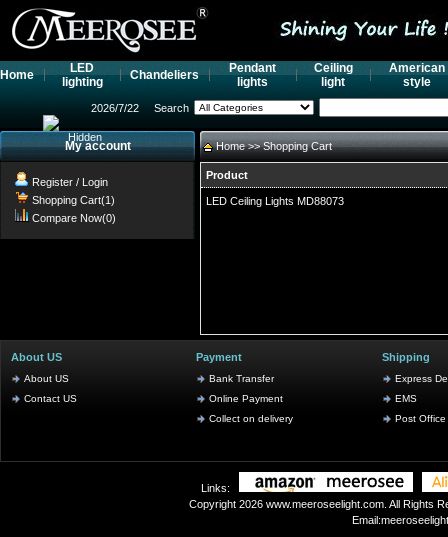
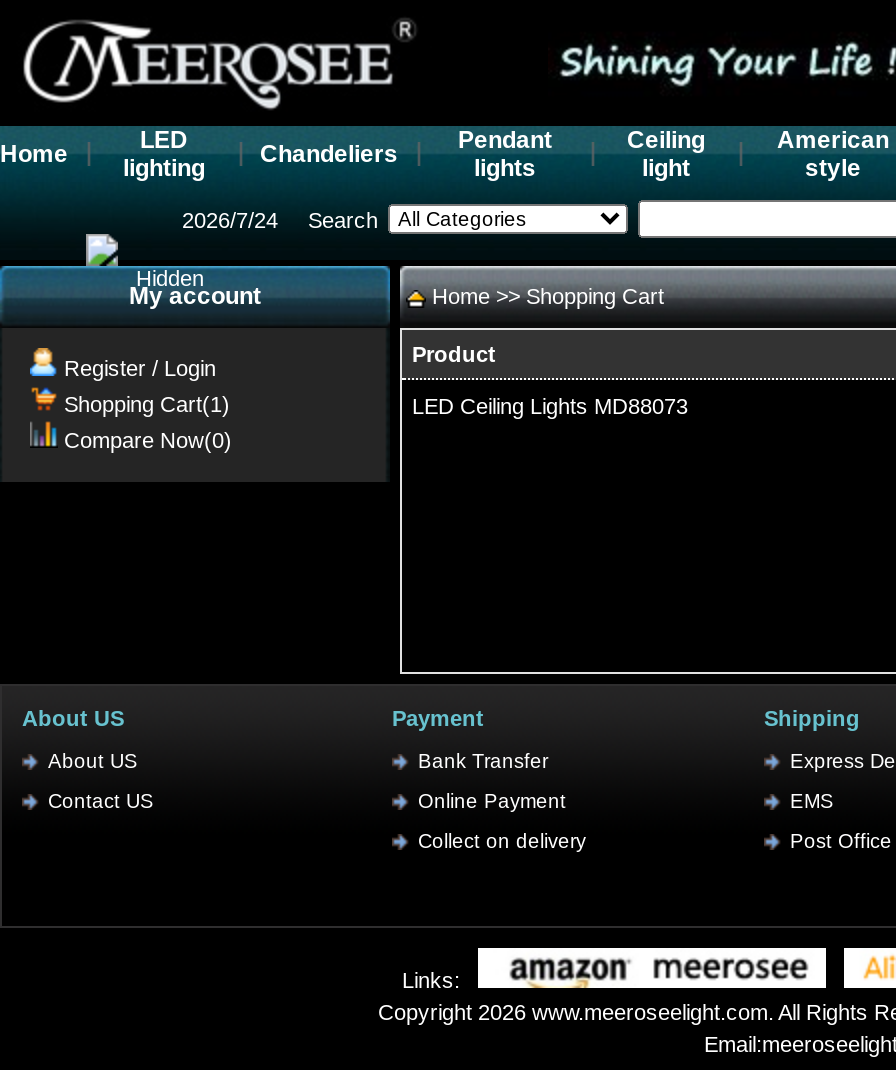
[91,102,189,114] 2026/7/22 Search -> [182,208,378,232] 2026/7/24 Search

